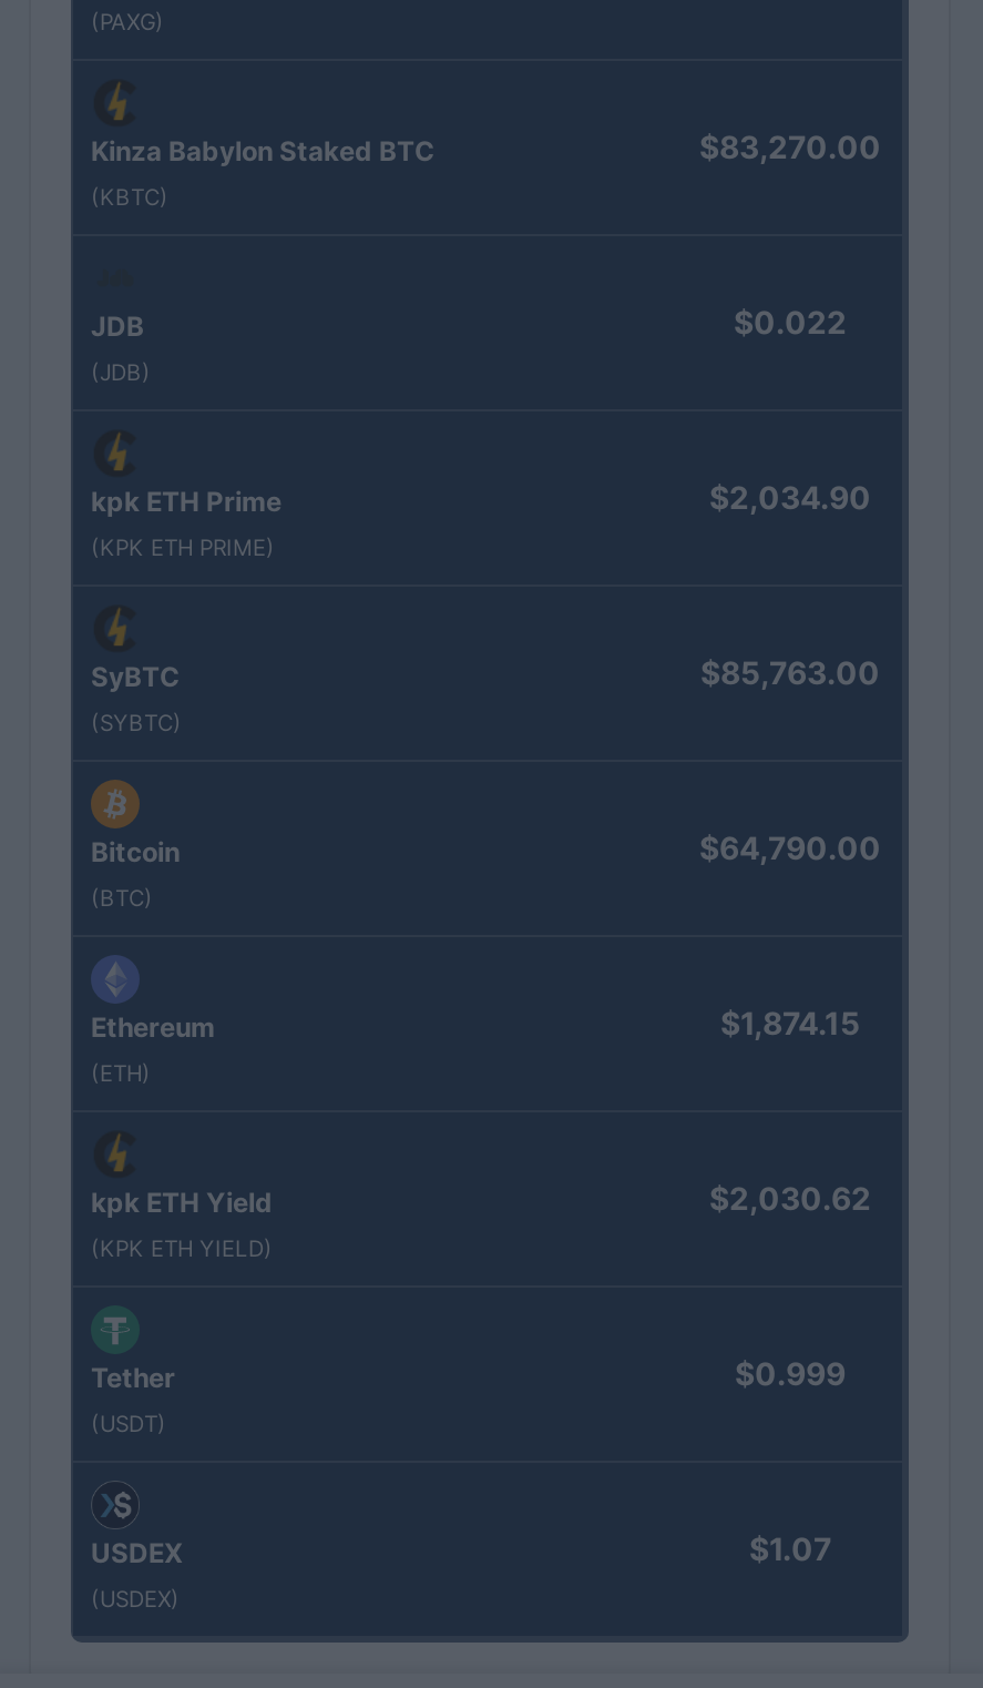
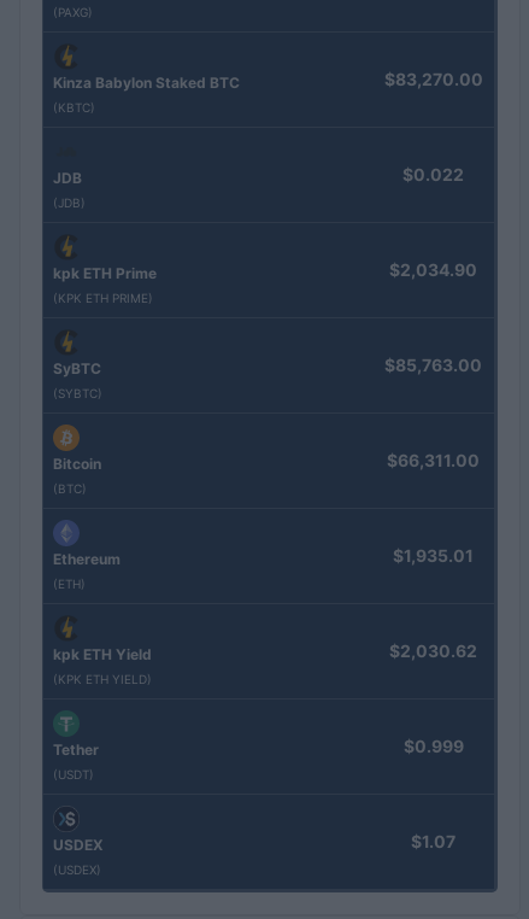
[699,828,881,866] $64,790.00 -> [387,450,480,471] $66,311.00
[720,1003,860,1041] $1,874.15 -> [393,546,474,566] $1,935.01

